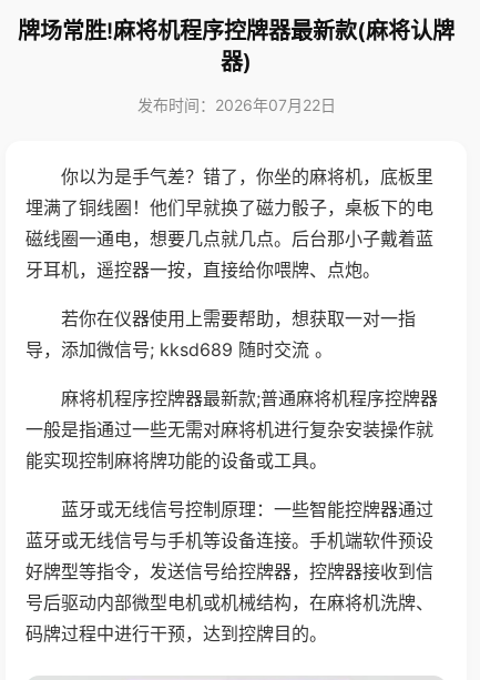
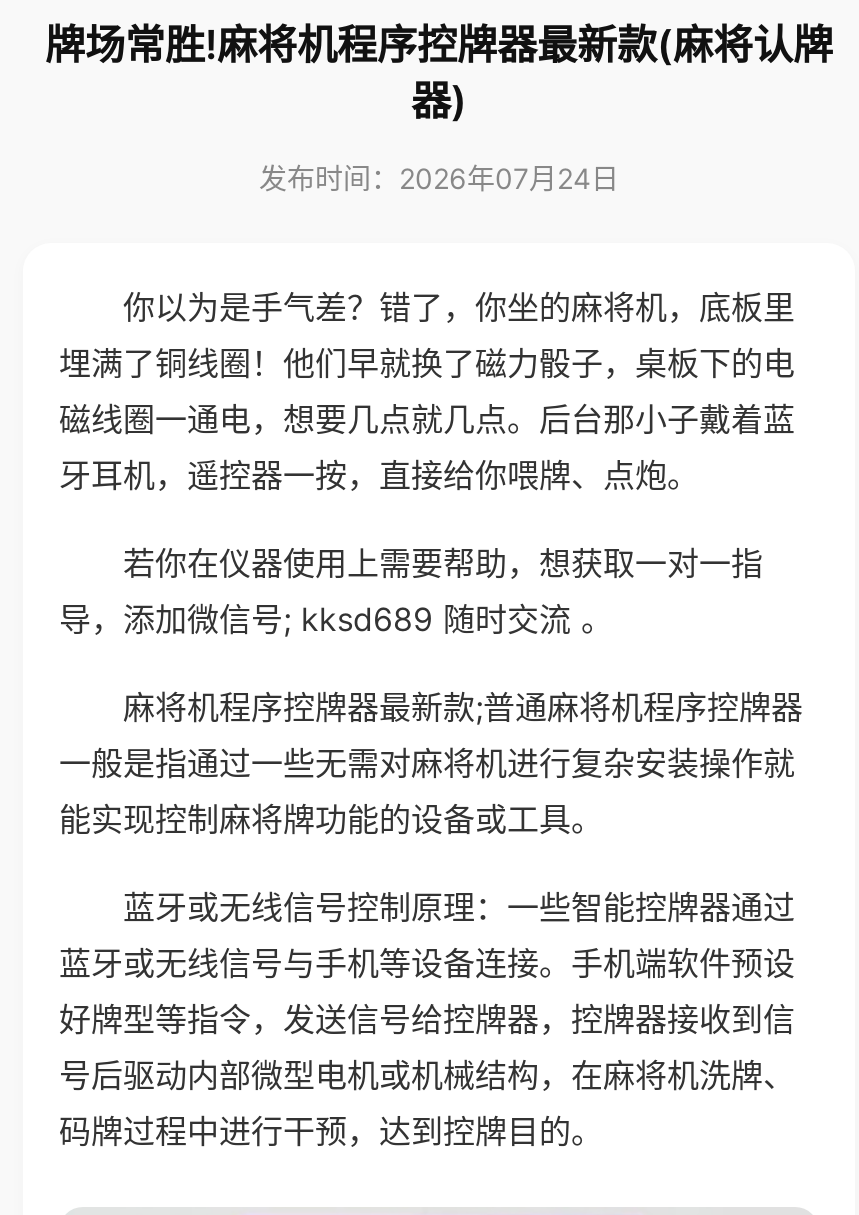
[137,95,335,114] 发布时间：2026年07月22日 -> [259,161,619,195] 发布时间：2026年07月24日

